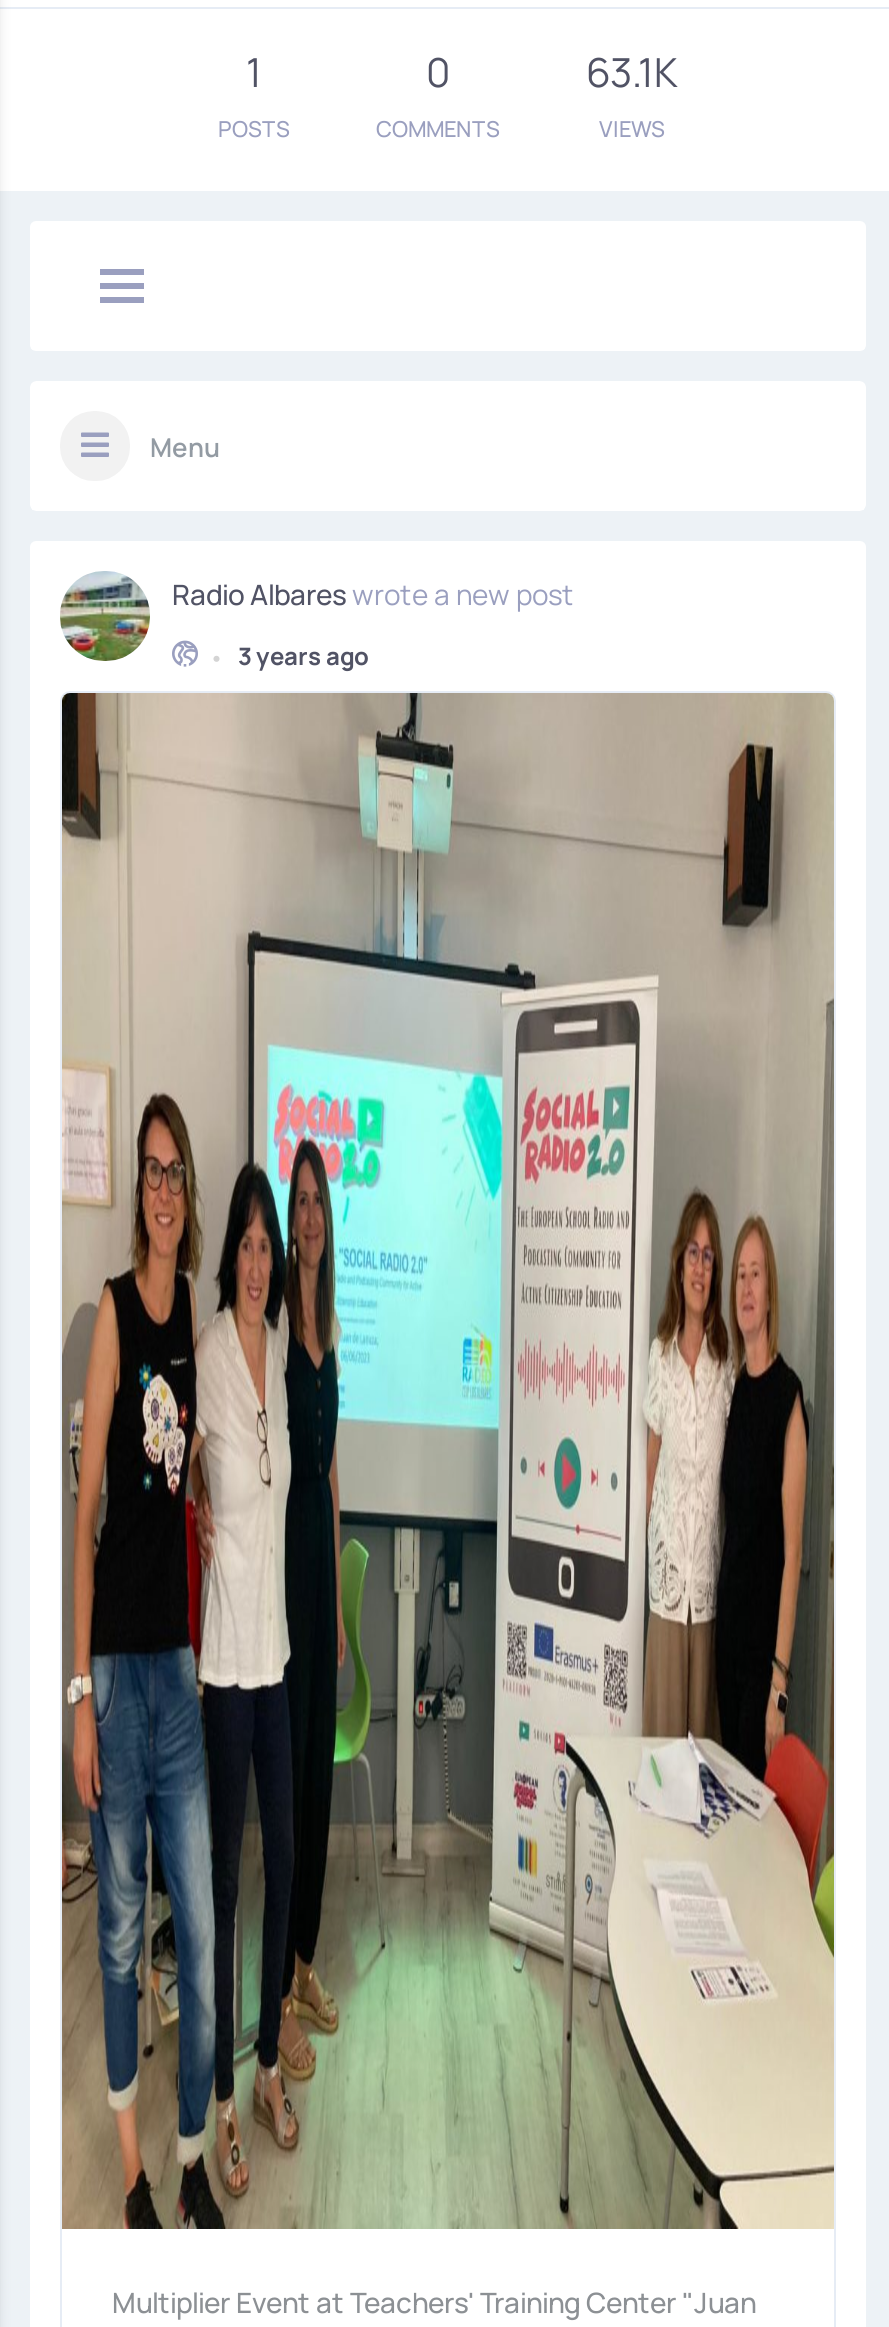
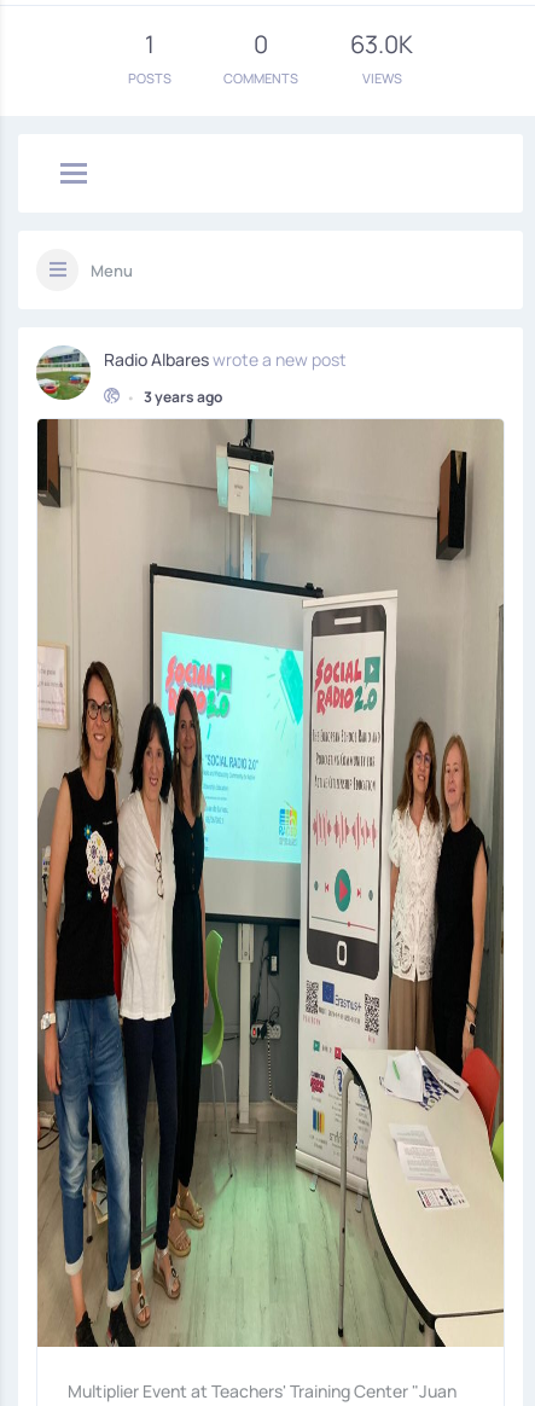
[586,45,678,99] 63.1K -> [350,28,413,60] 63.0K

